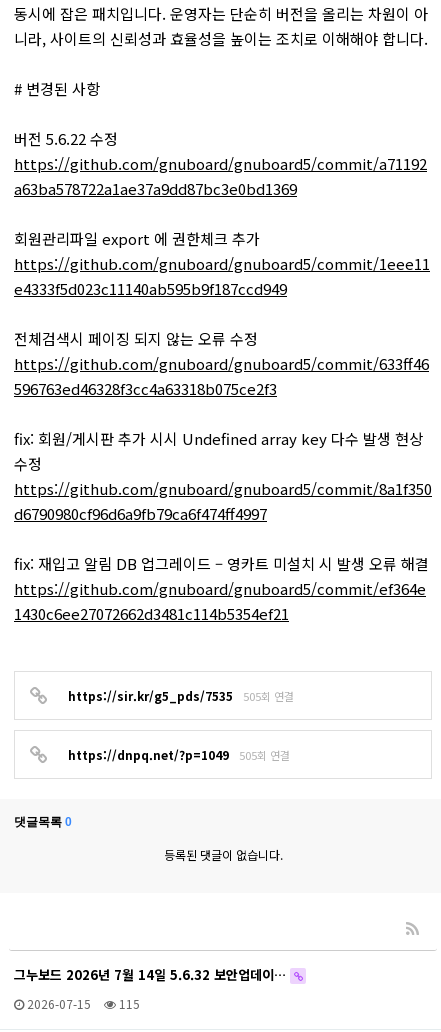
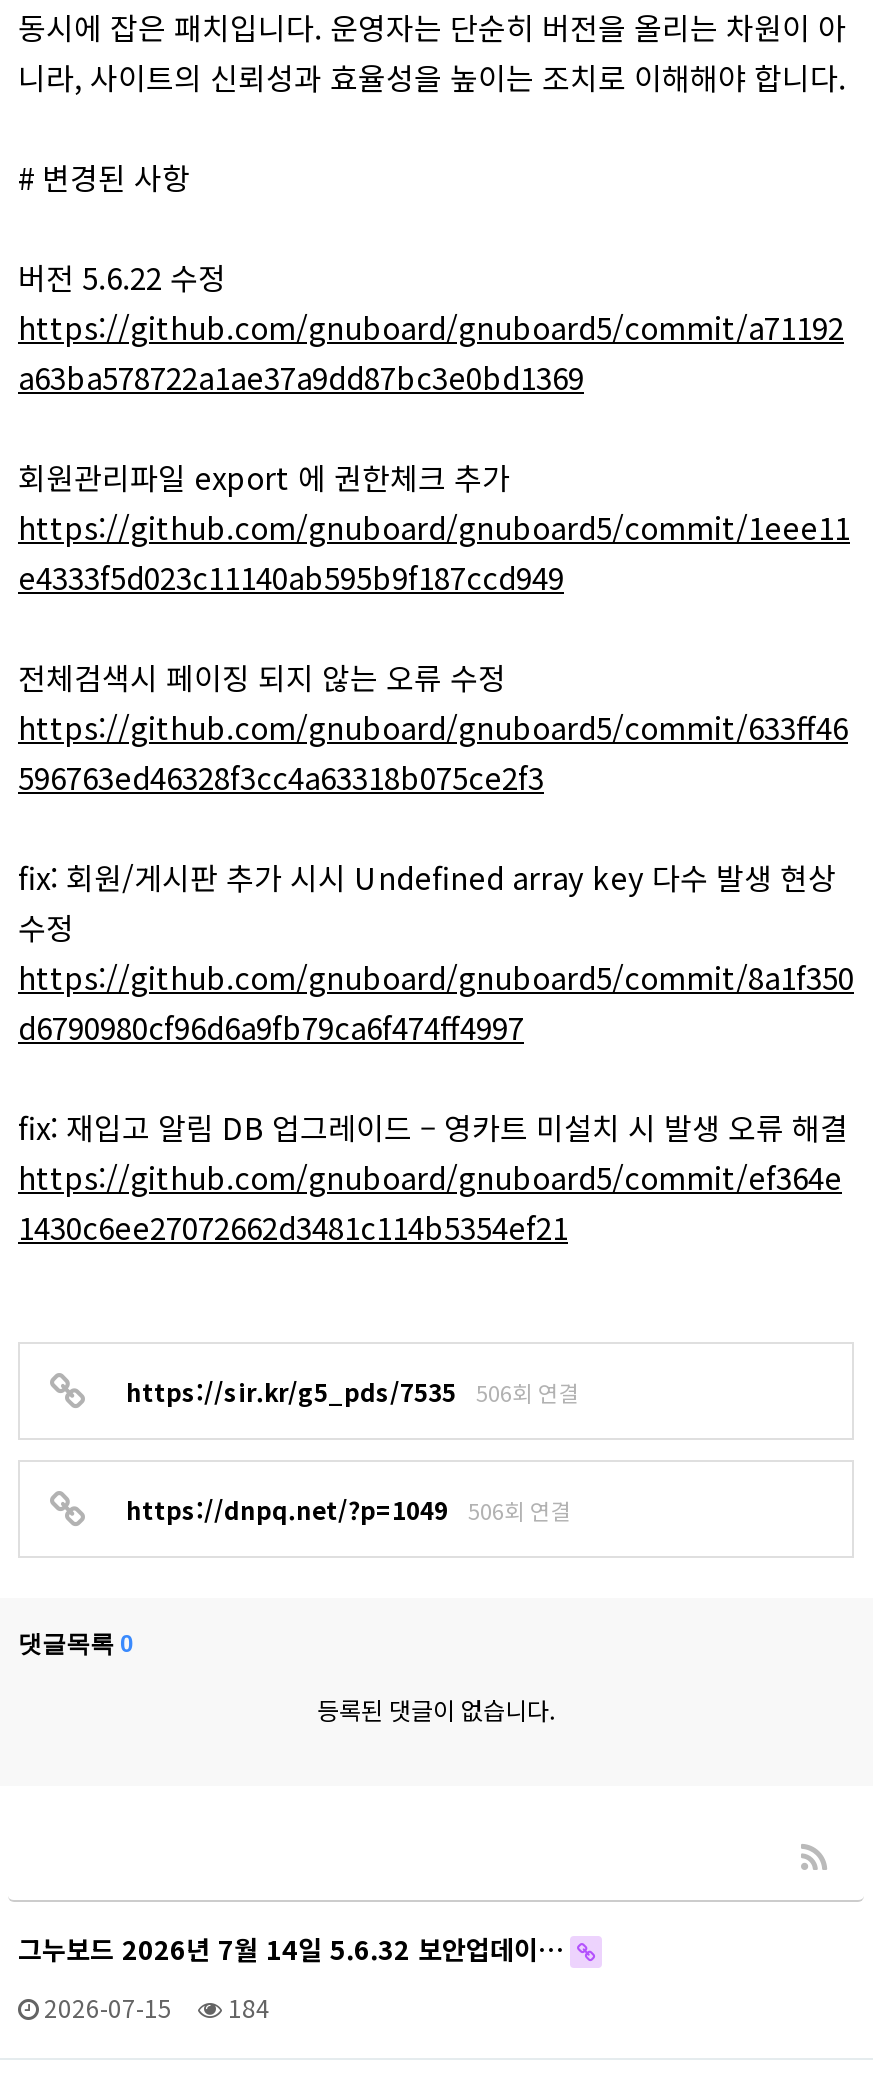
[68,687,294,704] https://sir.kr/g5_pds/7535 505회 연결 -> [126,1374,578,1408] https://sir.kr/g5_pds/7535 506회 연결
[68,746,290,763] https://dnpq.net/?p=1049 505회 연결 -> [126,1492,570,1526] https://dnpq.net/?p=1049 506회 연결
[24,995,140,1012] 2026-07-15 115 -> [38,1990,270,2024] 2026-07-15 184

